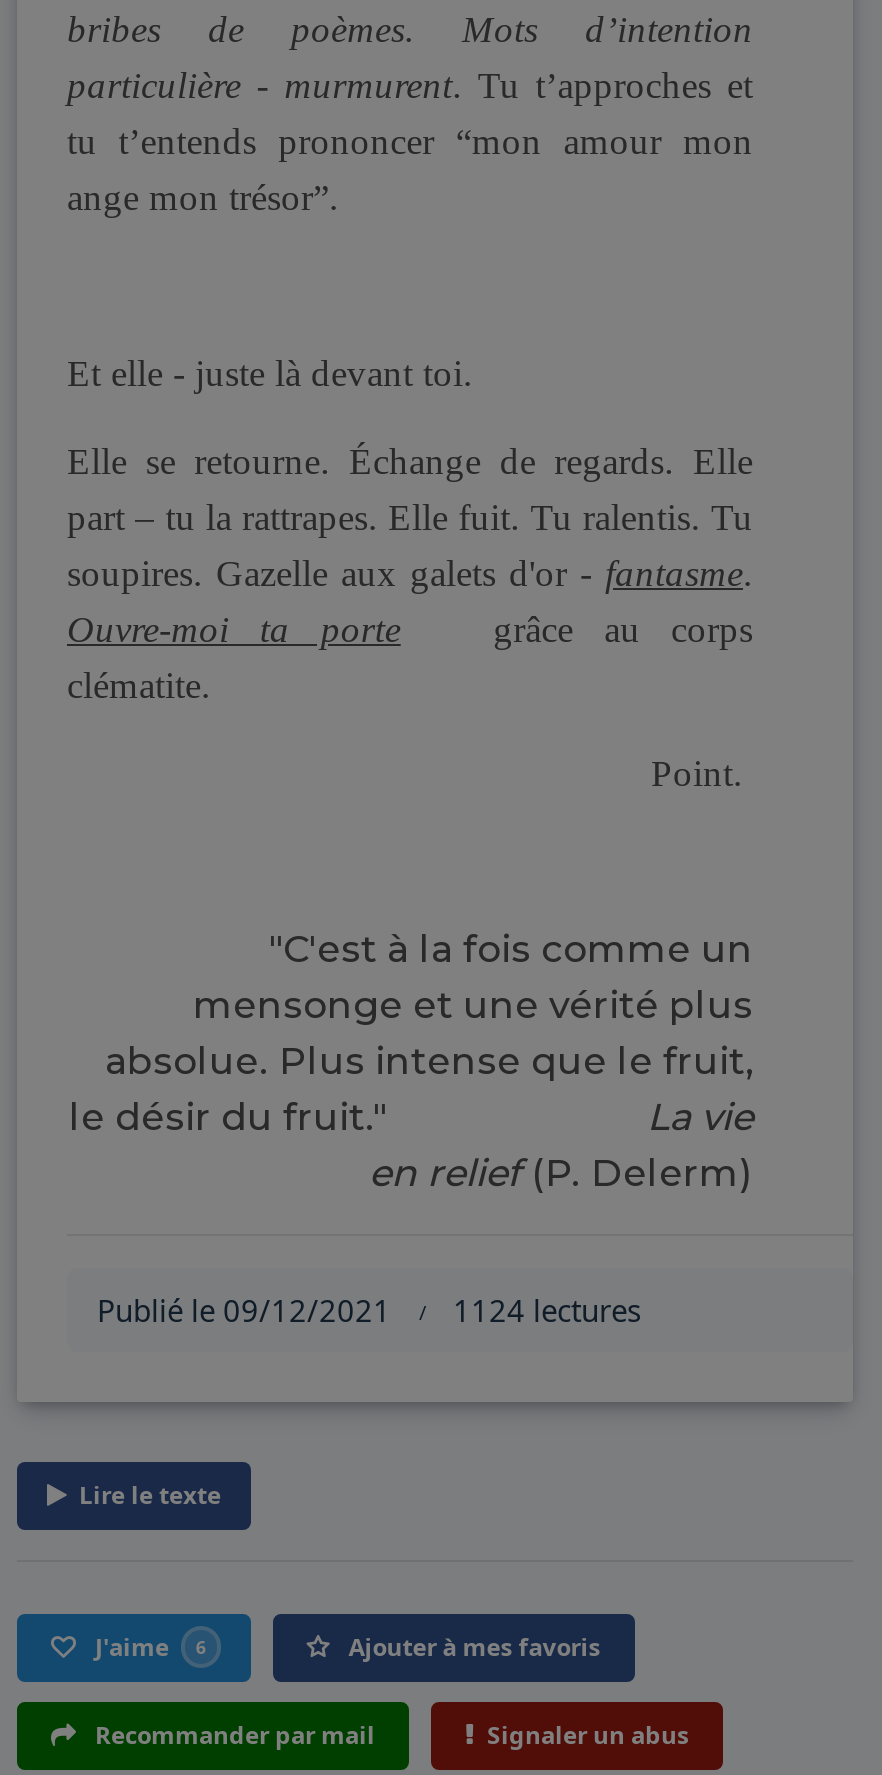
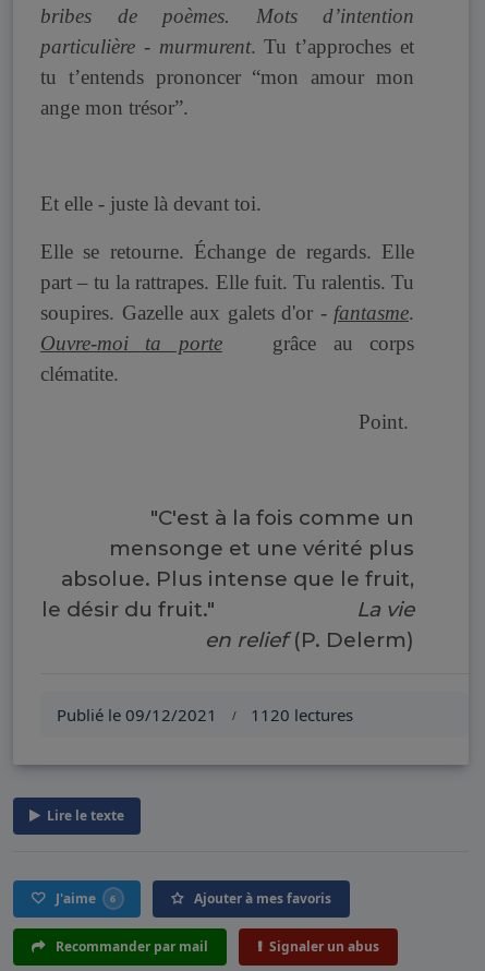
[453,1290,641,1330] 1124 lectures -> [251,704,353,726] 1120 lectures

